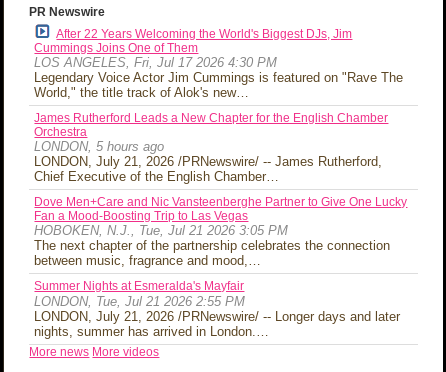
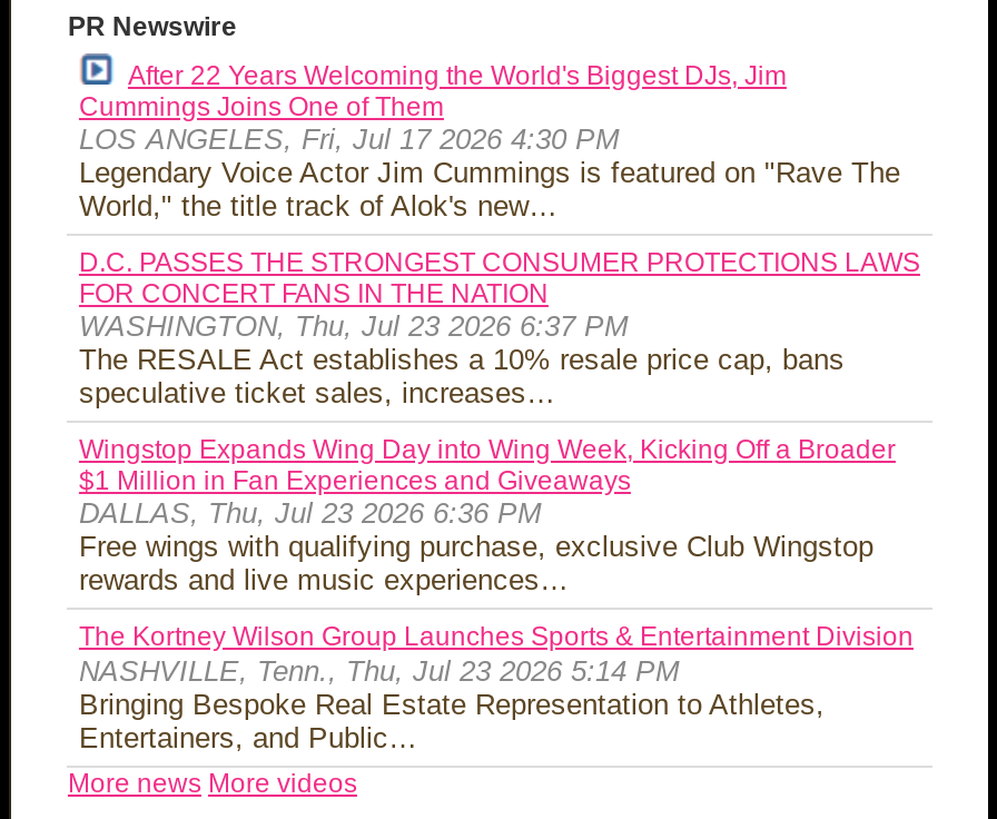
[34,111,388,184] James Rutherford Leads a New Chapter for the English Chamber | Orchestra | LONDON, 5 hours ago | LONDON, July 21, 2026 /PRNewswire/ -- James Rutherford, | Chief Executive of the English Chamber… -> [79,247,920,409] D.C. PASSES THE STRONGEST CONSUMER PROTECTIONS LAWS | FOR CONCERT FANS IN THE NATION | WASHINGTON, Thu, Jul 23 2026 6:37 PM | The RESALE Act establishes a 10% resale price cap, bans | speculative ticket sales, increases…
[34,195,407,268] Dove Men+Care and Nic Vansteenberghe Partner to Give One Lucky | Fan a Mood-Boosting Trip to Las Vegas | HOBOKEN, N.J., Tue, Jul 21 2026 3:05 PM | The next chapter of the partnership celebrates the connection | between music, fragrance and mood,… -> [79,434,896,596] Wingstop Expands Wing Day into Wing Week, Kicking Off a Broader | $1 Million in Fan Experiences and Giveaways | DALLAS, Thu, Jul 23 2026 6:36 PM | Free wings with qualifying purchase, exclusive Club Wingstop | rewards and live music experiences…
[34,279,400,339] Summer Nights at Esmeralda's Mayfair | LONDON, Tue, Jul 21 2026 2:55 PM | LONDON, July 21, 2026 /PRNewswire/ -- Longer days and later | nights, summer has arrived in London.… -> [79,621,914,754] The Kortney Wilson Group Launches Sports & Entertainment Division | NASHVILLE, Tenn., Thu, Jul 23 2026 5:14 PM | Bringing Bespoke Real Estate Representation to Athletes, | Entertainers, and Public…

